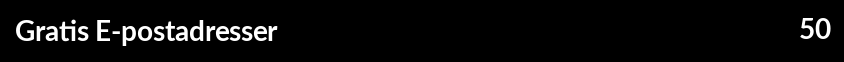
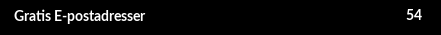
[799,17,831,45] 50 -> [406,9,422,23] 54

